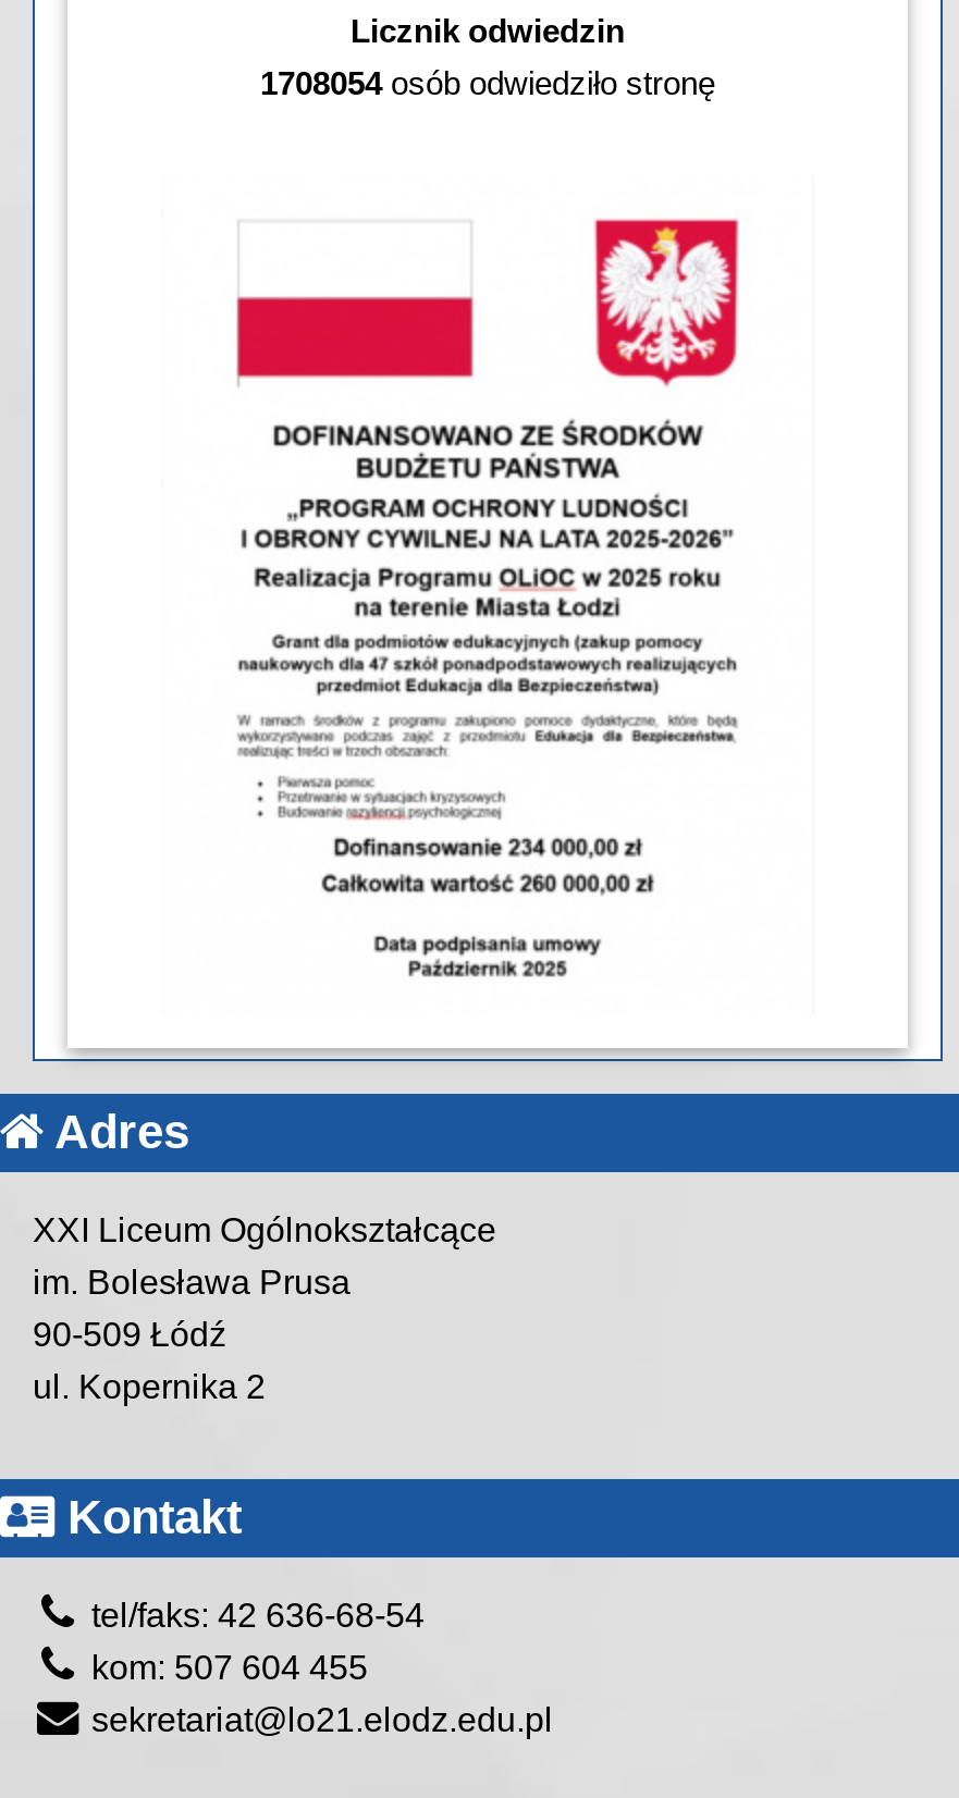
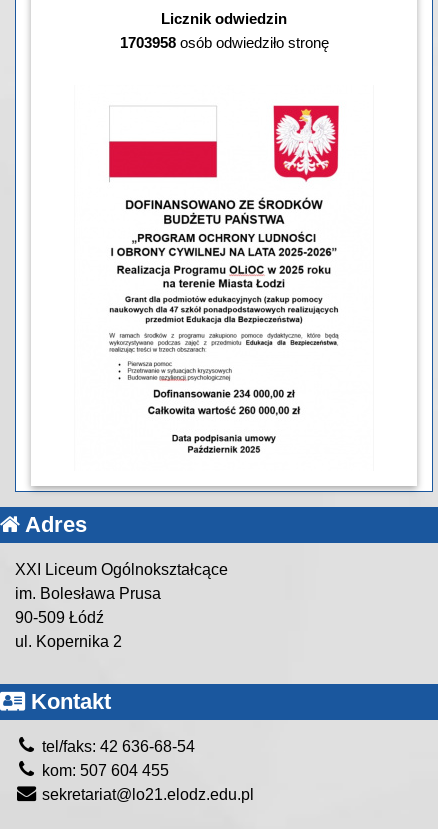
[260,64,715,101] 1708054 osób odwiedziło stronę -> [119,34,328,51] 1703958 osób odwiedziło stronę

